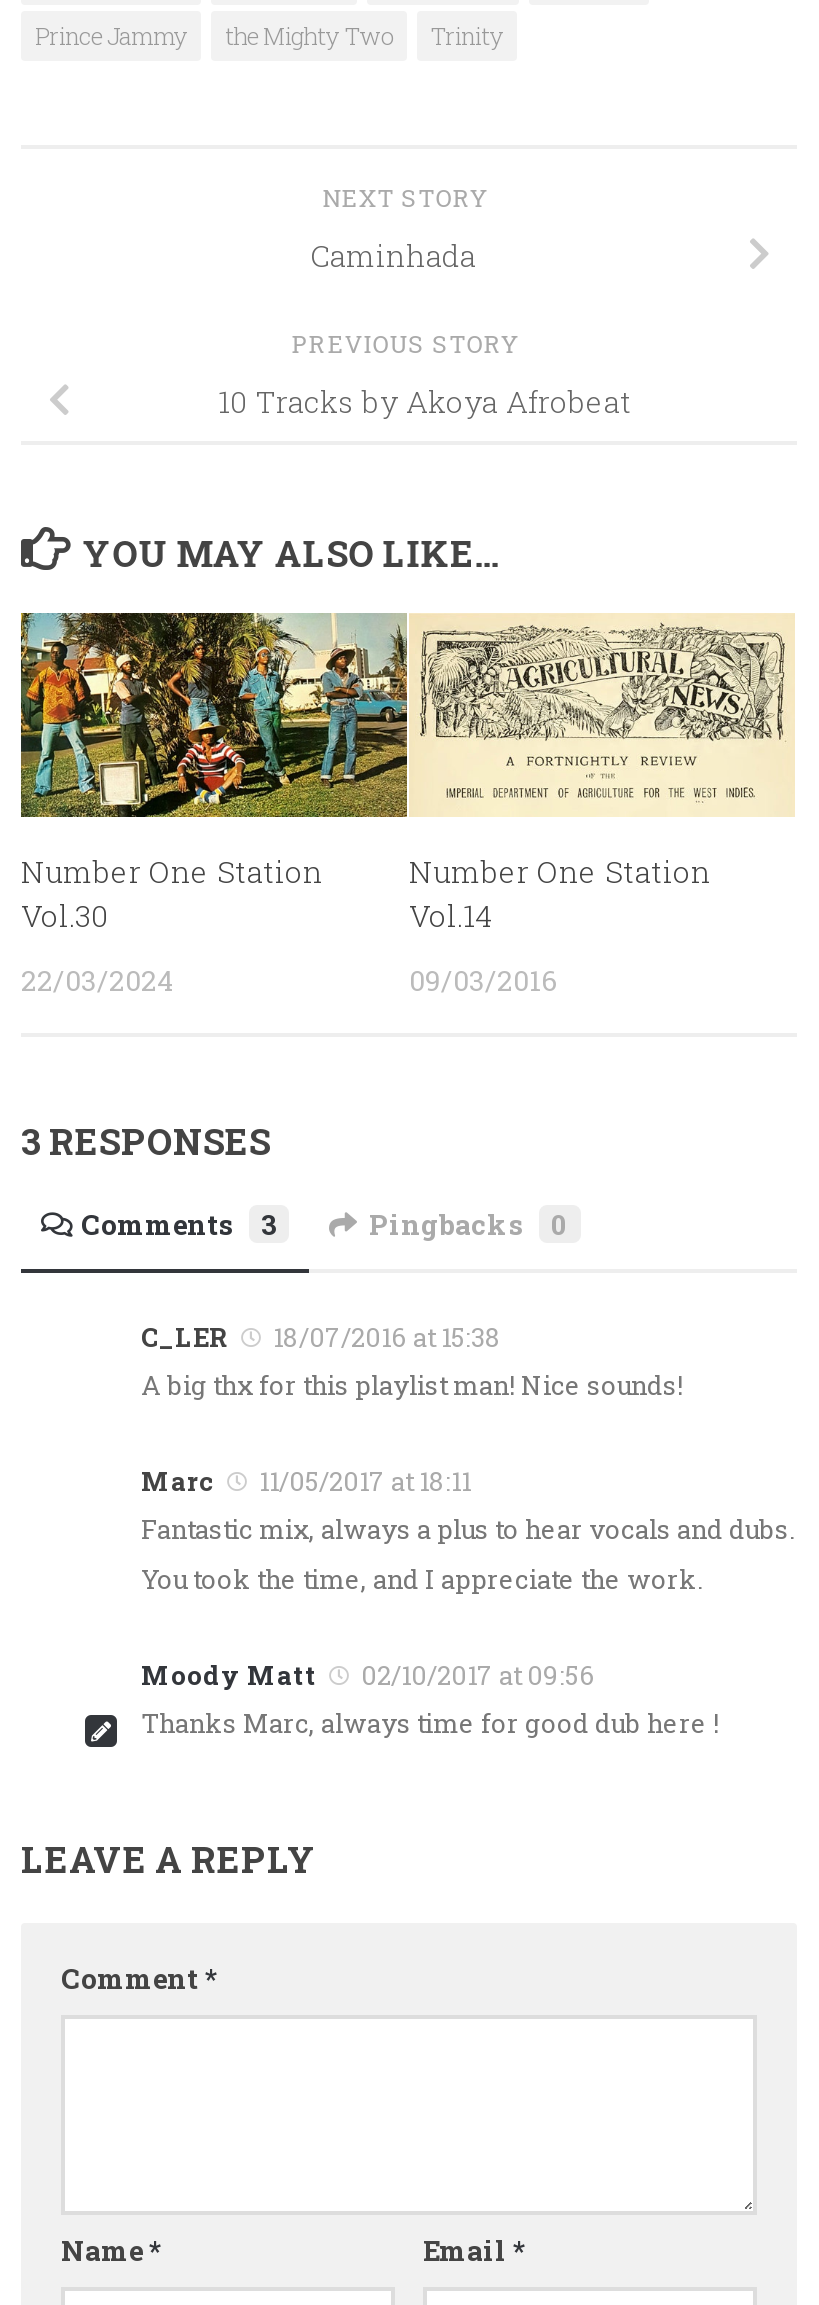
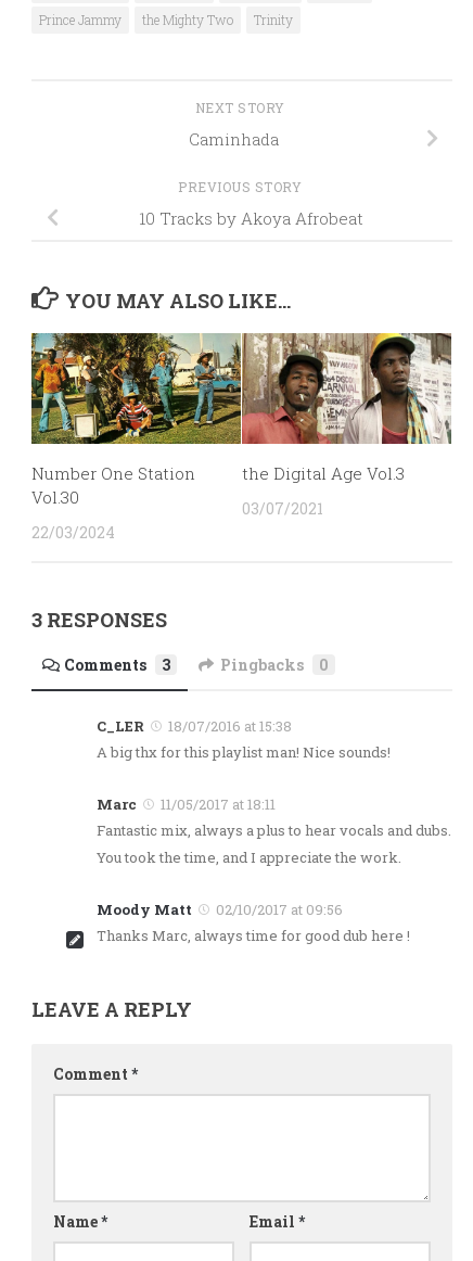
[407,613,795,935] [image] | Number One Station | Vol.14 -> [241,332,452,484] [image] | the Digital Age Vol.3
[409,961,557,999] 09/03/2016 -> [242,498,323,519] 03/07/2021

